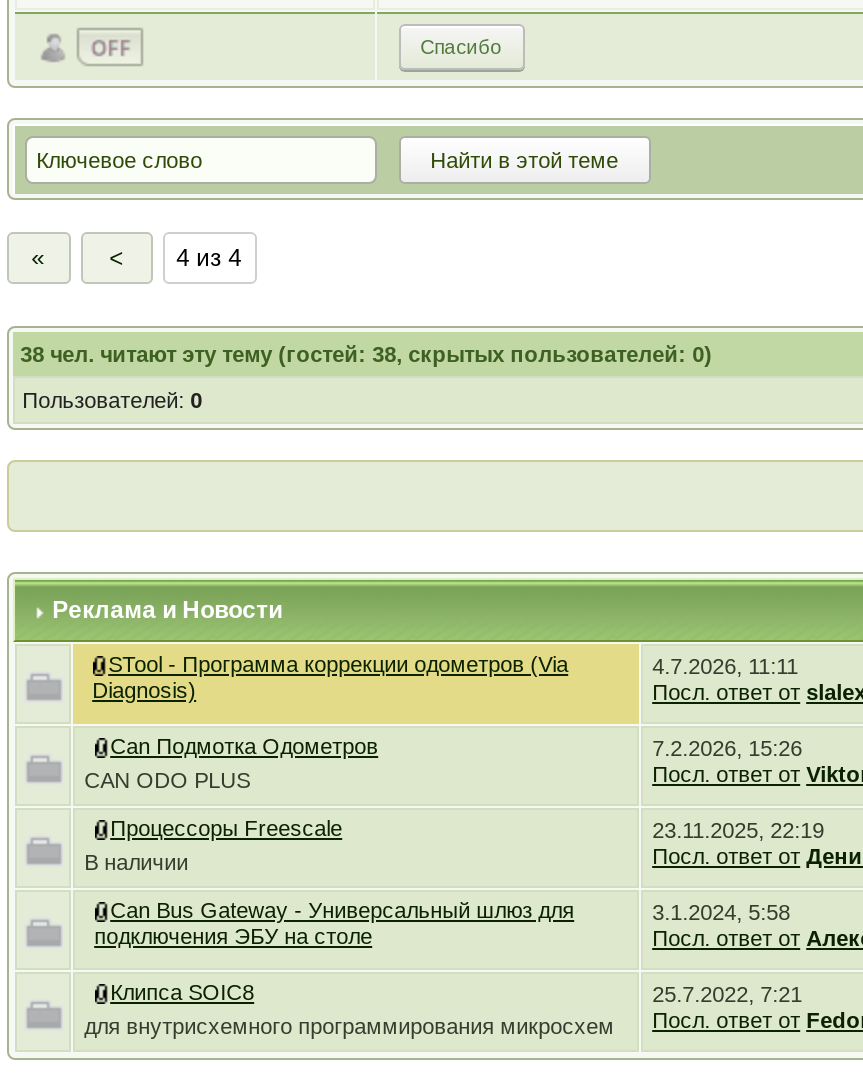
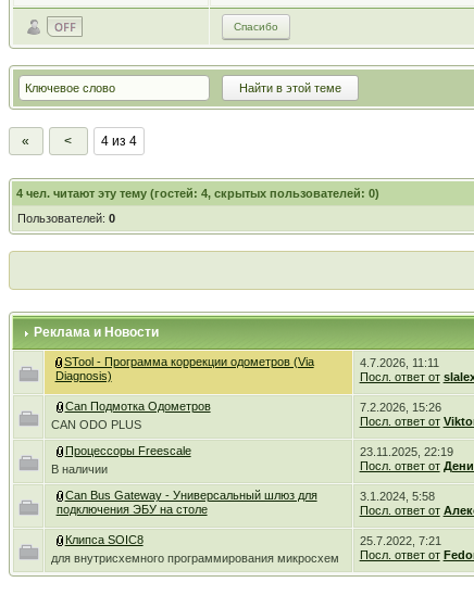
[20,342,712,366] 38 чел. читают эту тему (гостей: 38, скрытых пользователей: 0) -> [16,187,379,200] 4 чел. читают эту тему (гостей: 4, скрытых пользователей: 0)

